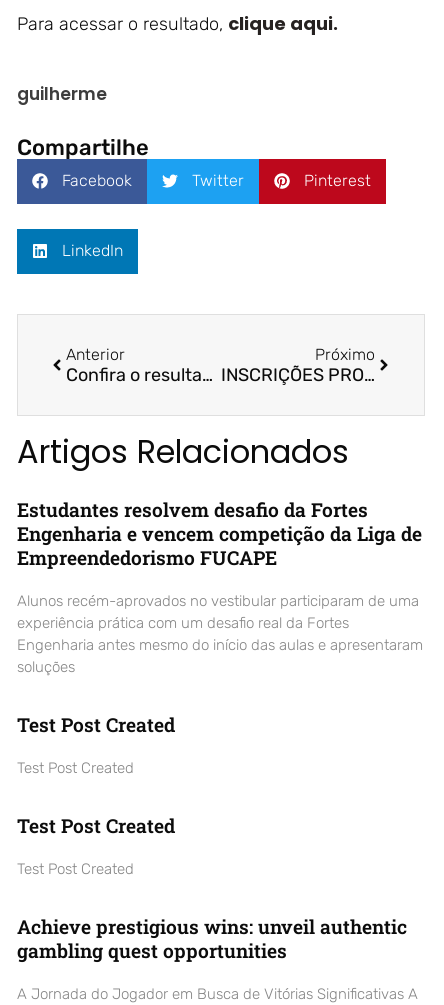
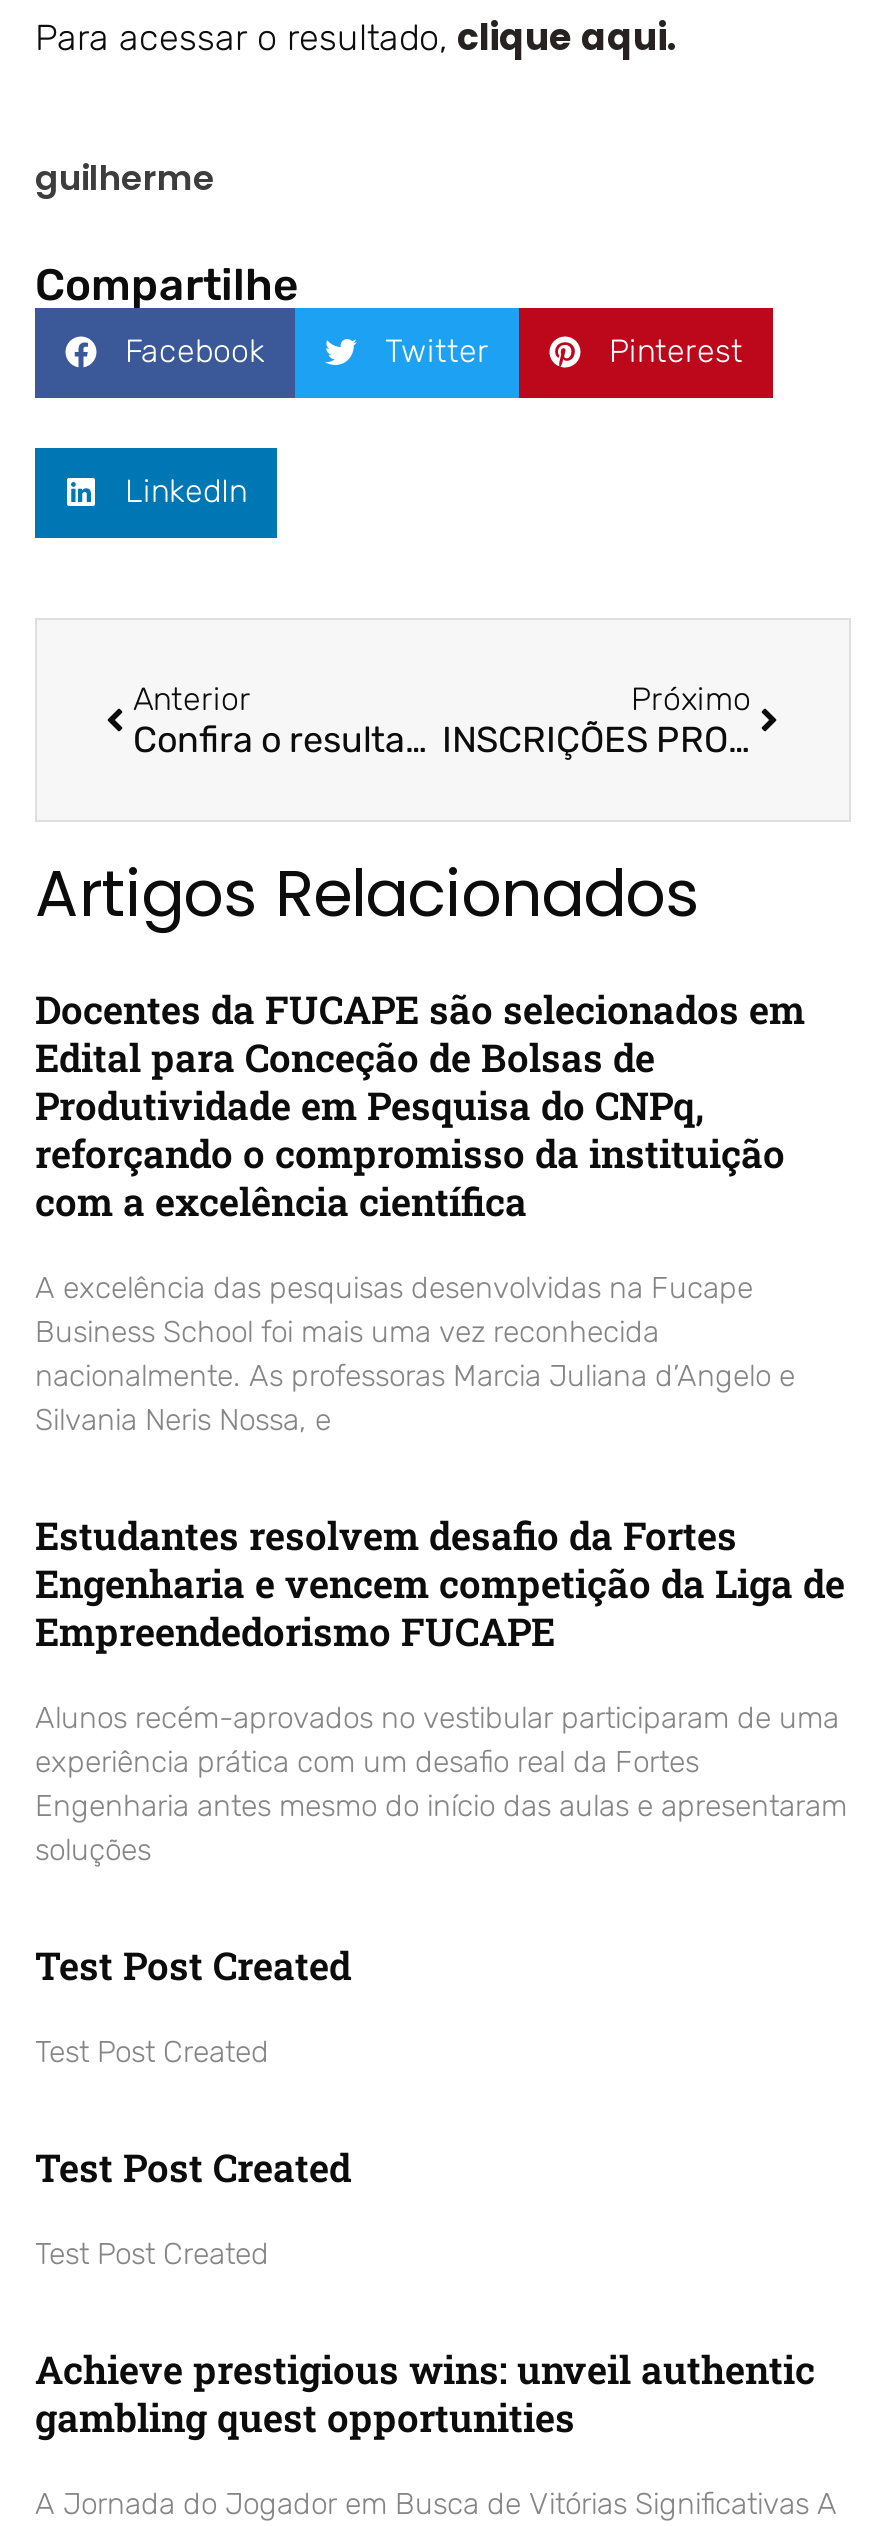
none -> [35,983,805,1437] Docentes da FUCAPE são selecionados em | Edital para Conceção de Bolsas de | Produtividade em Pesquisa do CNPq, | reforçando o compromisso da instituição | com a excelência científica | A excelência das pesquisas desenvolvidas na Fucape | Business School foi mais uma vez reconhecida | nacionalmente. As professoras Marcia Juliana d’Angelo e | Silvania Neris Nossa, e

